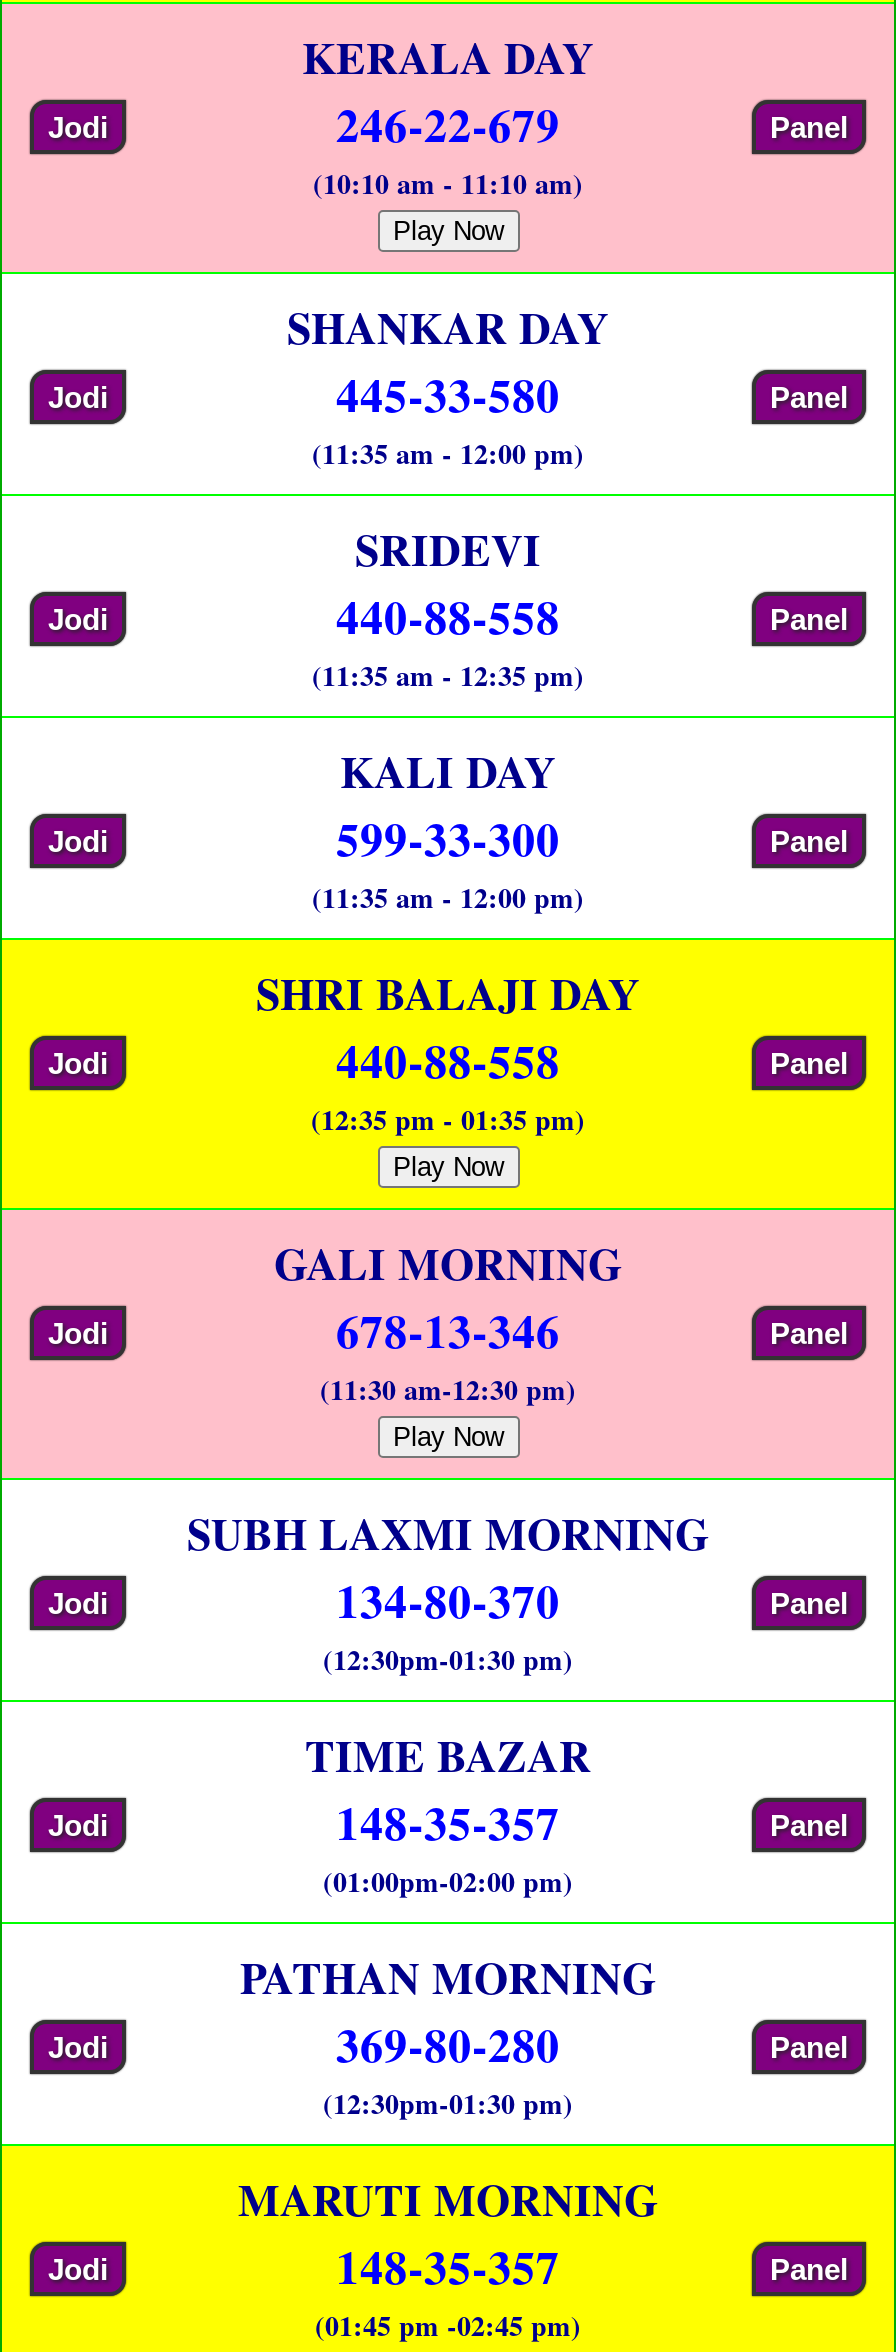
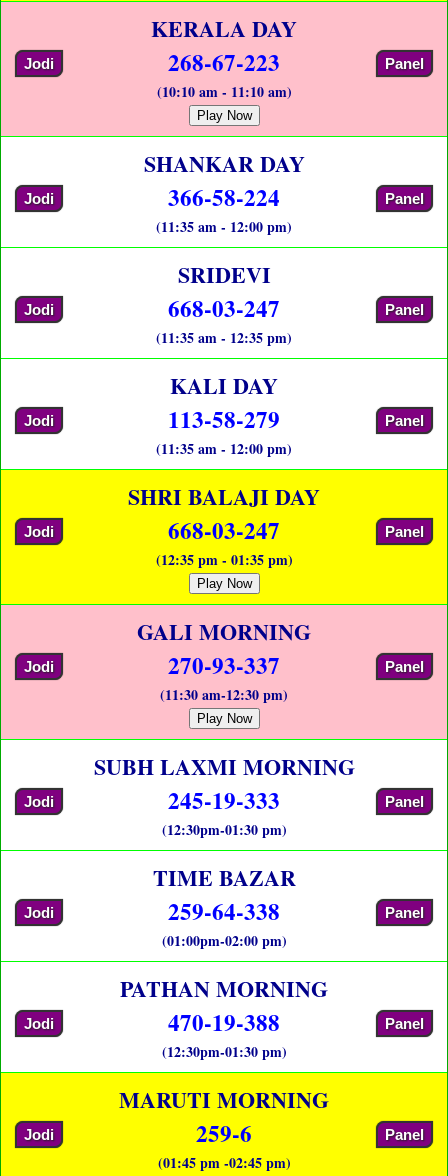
[336,90,560,158] 246-22-679 -> [168,45,280,79] 268-67-223
[336,360,560,428] 445-33-580 -> [168,180,280,214] 366-58-224
[336,582,560,650] 440-88-558 -> [168,291,280,325] 668-03-247
[336,804,560,872] 599-33-300 -> [168,402,280,436] 113-58-279
[336,1026,560,1094] 440-88-558 -> [168,513,280,547] 668-03-247
[336,1296,560,1364] 678-13-346 -> [168,648,280,682] 270-93-337
[336,1566,560,1634] 134-80-370 -> [168,783,280,817] 245-19-333
[336,1788,560,1856] 148-35-357 -> [168,894,280,928] 259-64-338
[336,2010,560,2078] 369-80-280 -> [168,1005,280,1039] 470-19-388
[336,2232,560,2300] 148-35-357 -> [196,1116,252,1150] 259-6

